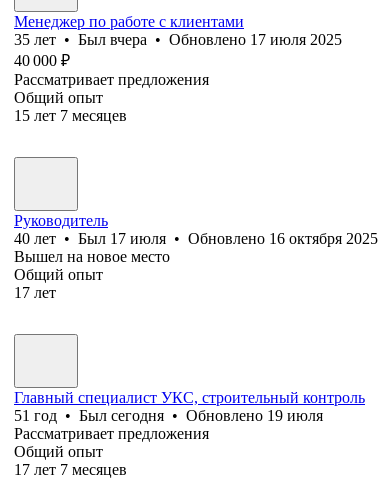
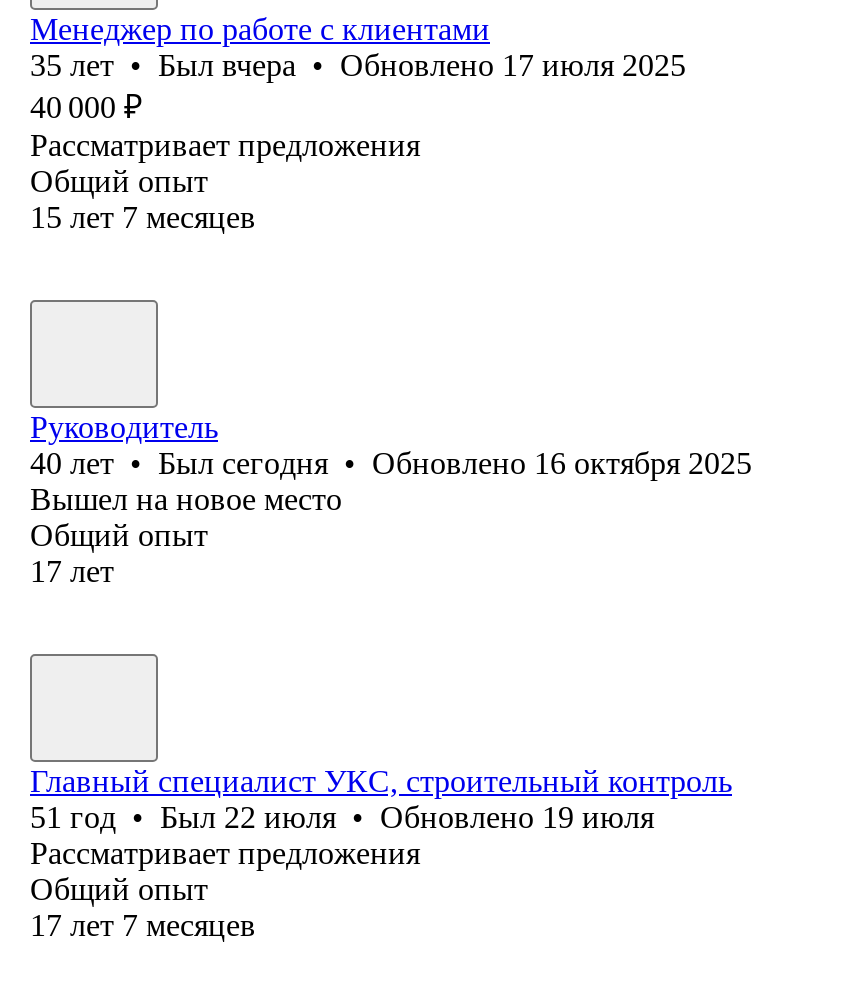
[14,230,378,247] 40 лет • Был 17 июля • Обновлено 16 октября 2025 -> [30,446,752,480] 40 лет • Был сегодня • Обновлено 16 октября 2025
[14,407,323,424] 51 год • Был сегодня • Обновлено 19 июля -> [30,800,654,834] 51 год • Был 22 июля • Обновлено 19 июля

